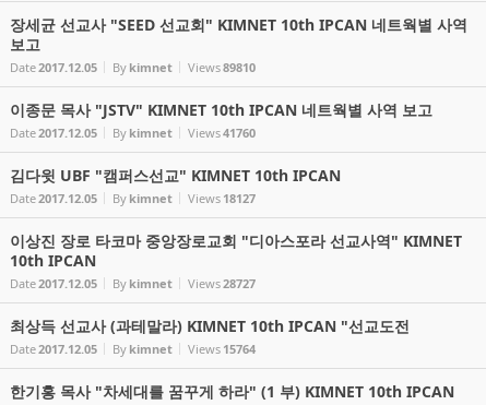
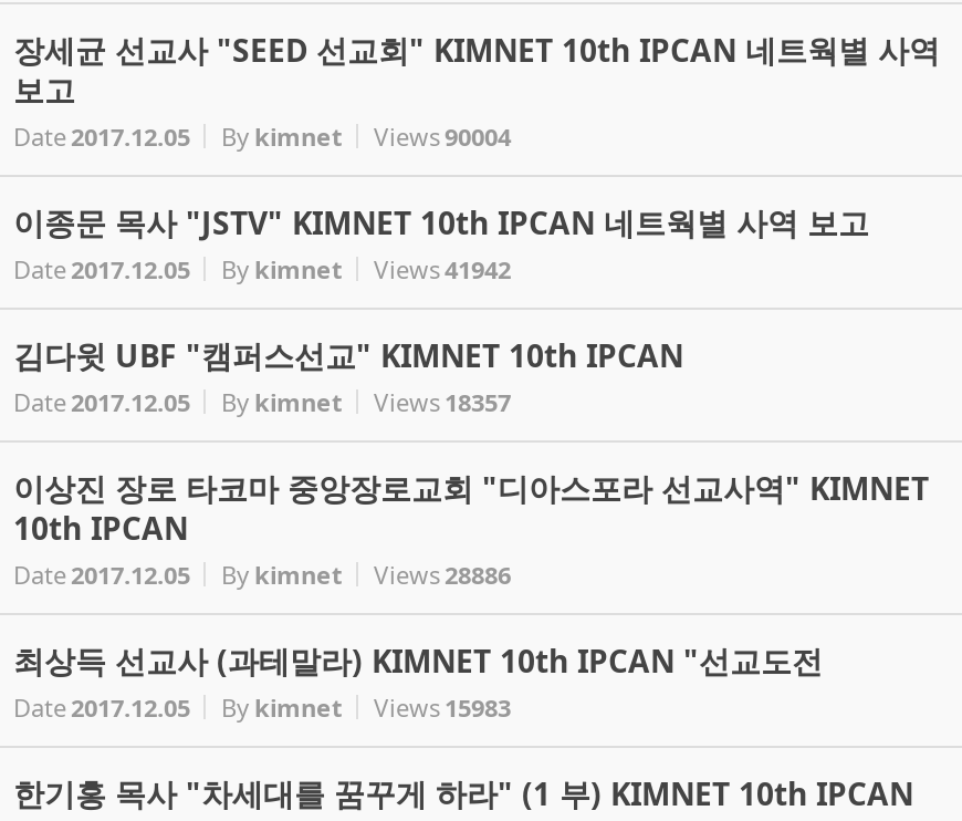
[10,59,256,75] Date 2017.12.05 By kimnet Views 89810 -> [13,119,511,153] Date 2017.12.05 By kimnet Views 90004
[10,124,256,141] Date 2017.12.05 By kimnet Views 41760 -> [13,252,511,285] Date 2017.12.05 By kimnet Views 41942
[10,190,256,206] Date 2017.12.05 By kimnet Views 18127 -> [13,385,511,418] Date 2017.12.05 By kimnet Views 18357
[10,275,256,291] Date 2017.12.05 By kimnet Views 28727 -> [13,558,511,591] Date 2017.12.05 By kimnet Views 28886
[10,341,256,357] Date 2017.12.05 By kimnet Views 15764 -> [13,690,511,724] Date 2017.12.05 By kimnet Views 15983

